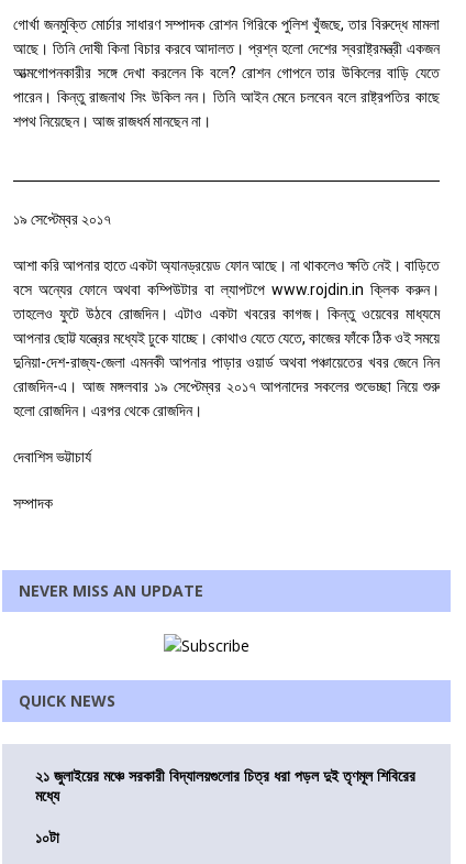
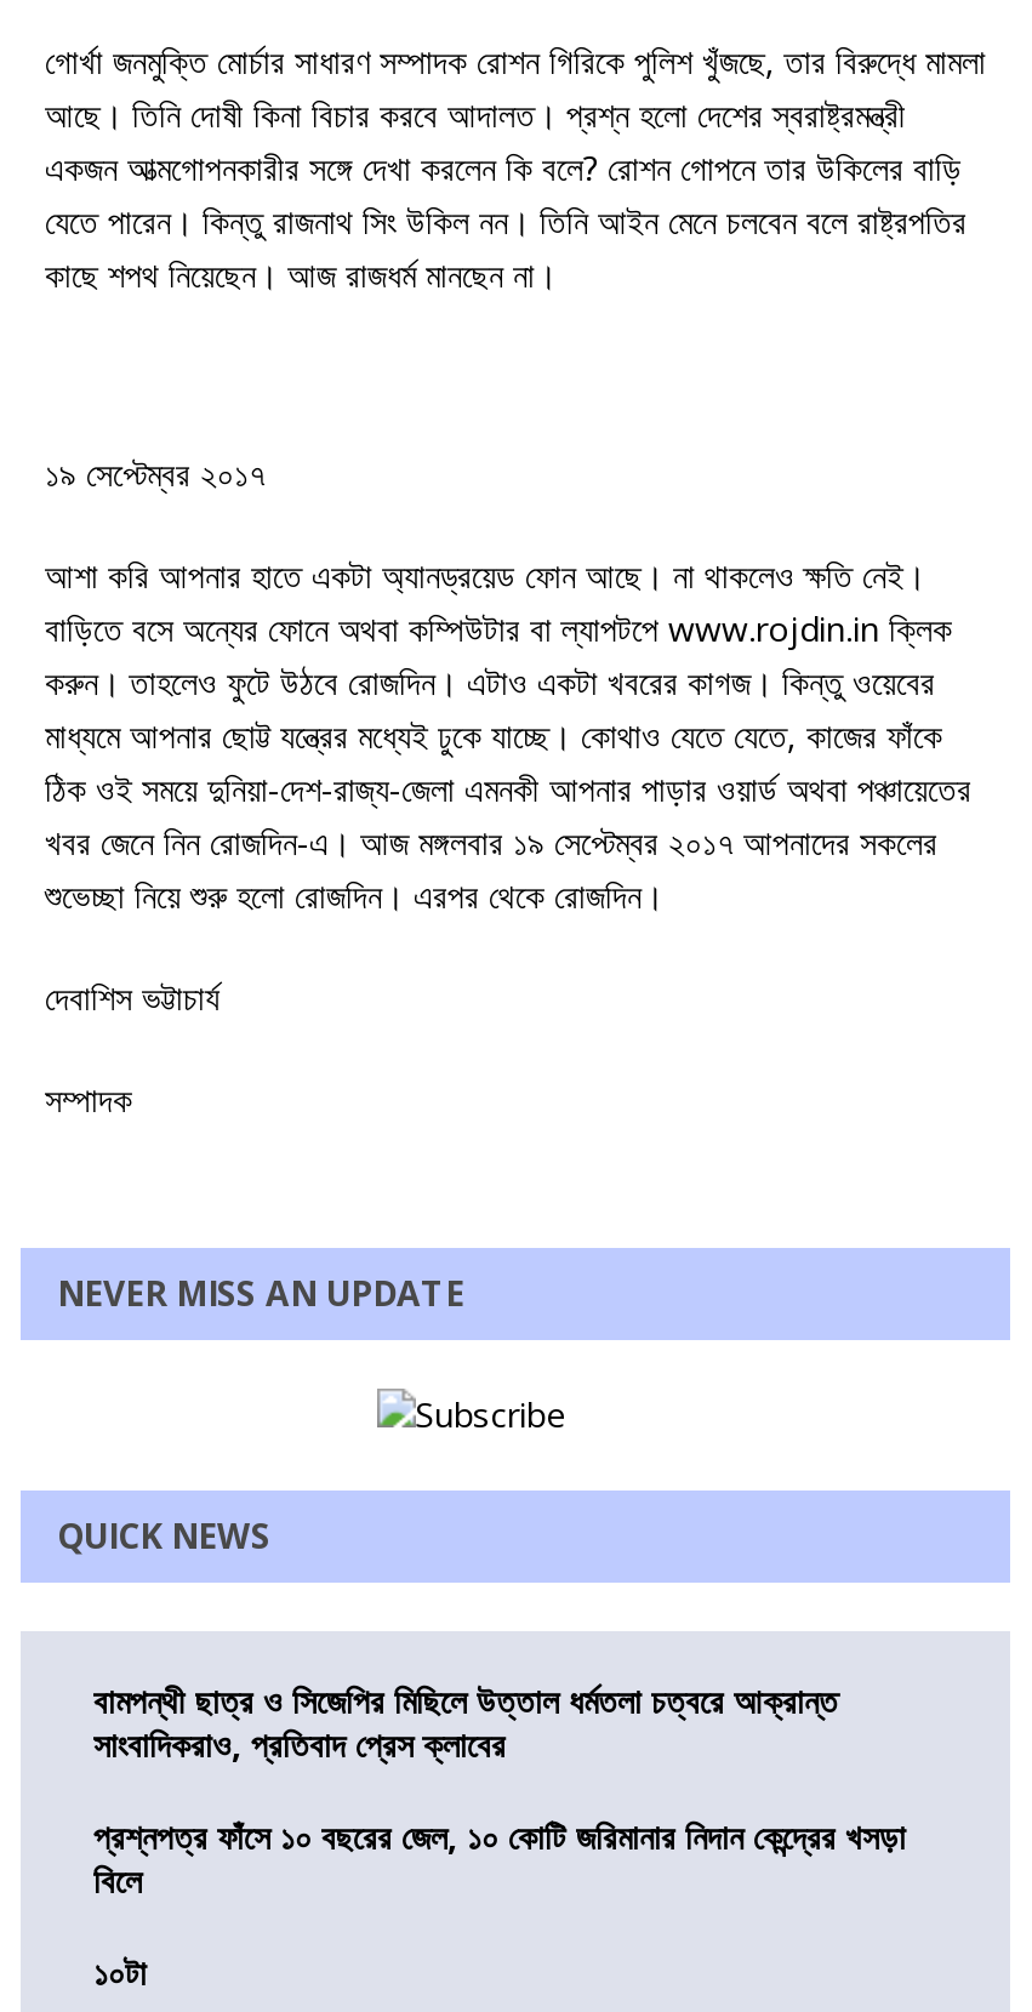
[35,765,415,806] ২১ জুলাইয়ের মঞ্চে সরকারী বিদ্যালয়গুলোর চিত্র ধরা পড়ল দুই তৃণমূল শিবিরের | মধ্যে -> [93,1677,906,1903] বামপন্থী ছাত্র ও সিজেপির মিছিলে উত্তাল ধর্মতলা চত্বরে আক্রান্ত | সাংবাদিকরাও, প্রতিবাদ প্রেস ক্লাবের | প্রশ্নপত্র ফাঁসে ১০ বছরের জেল, ১০ কোটি জরিমানার নিদান কেন্দ্রের খসড়া | বিলে

